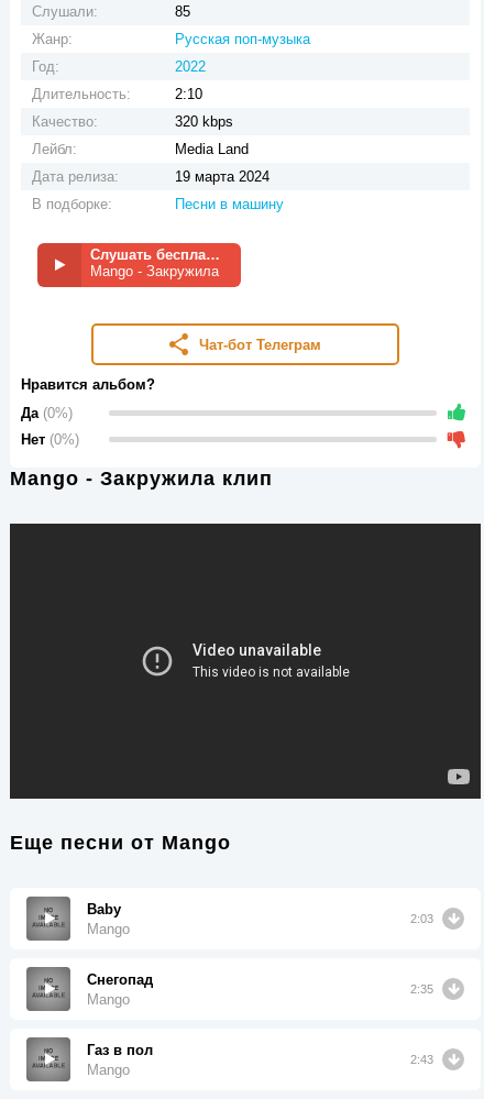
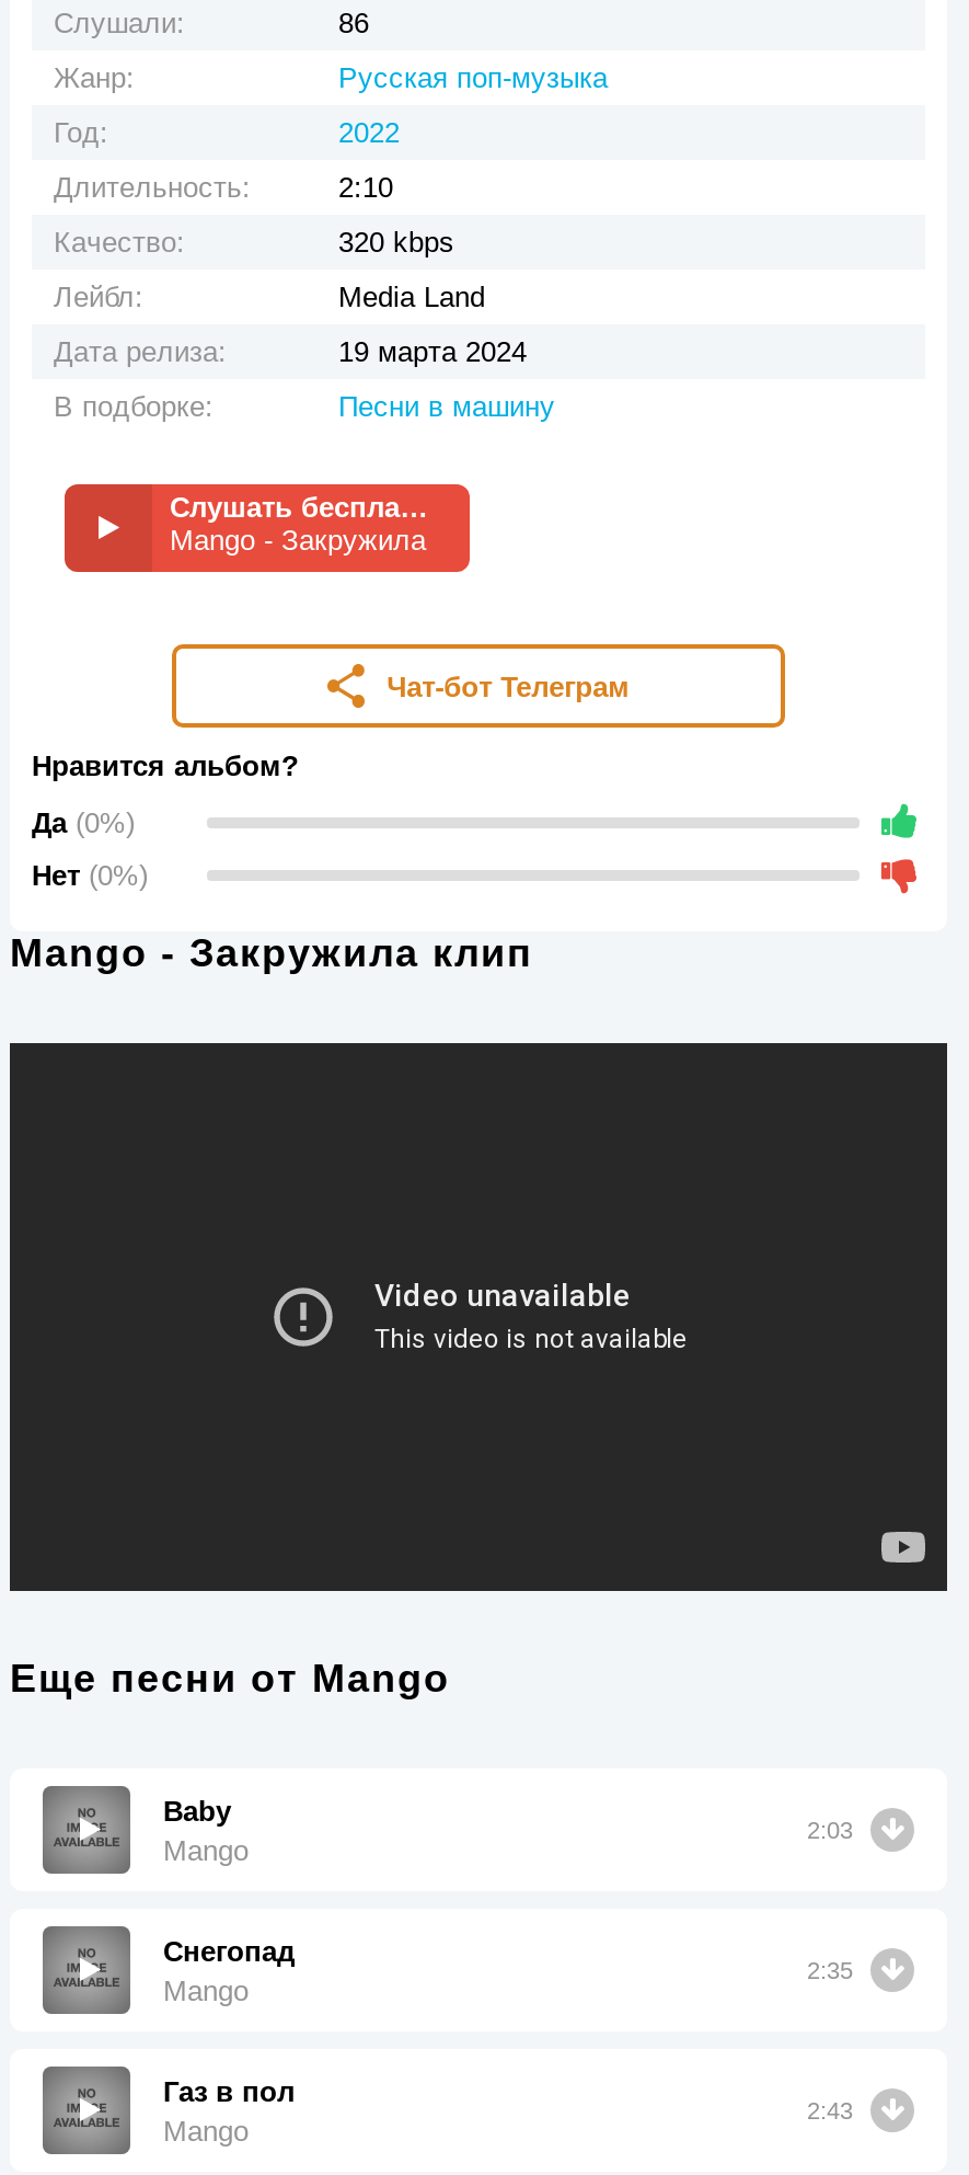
[175,3,190,20] 85 -> [338,7,369,39] 86

